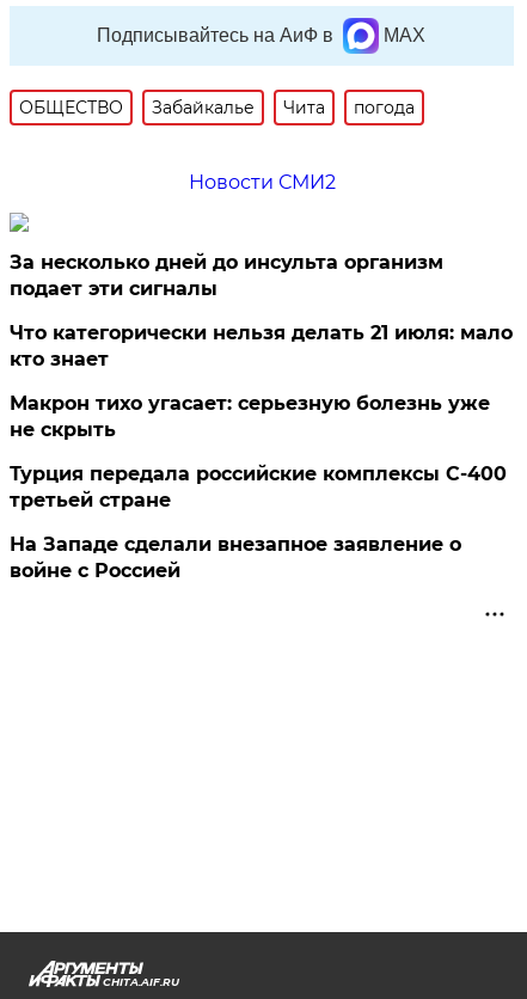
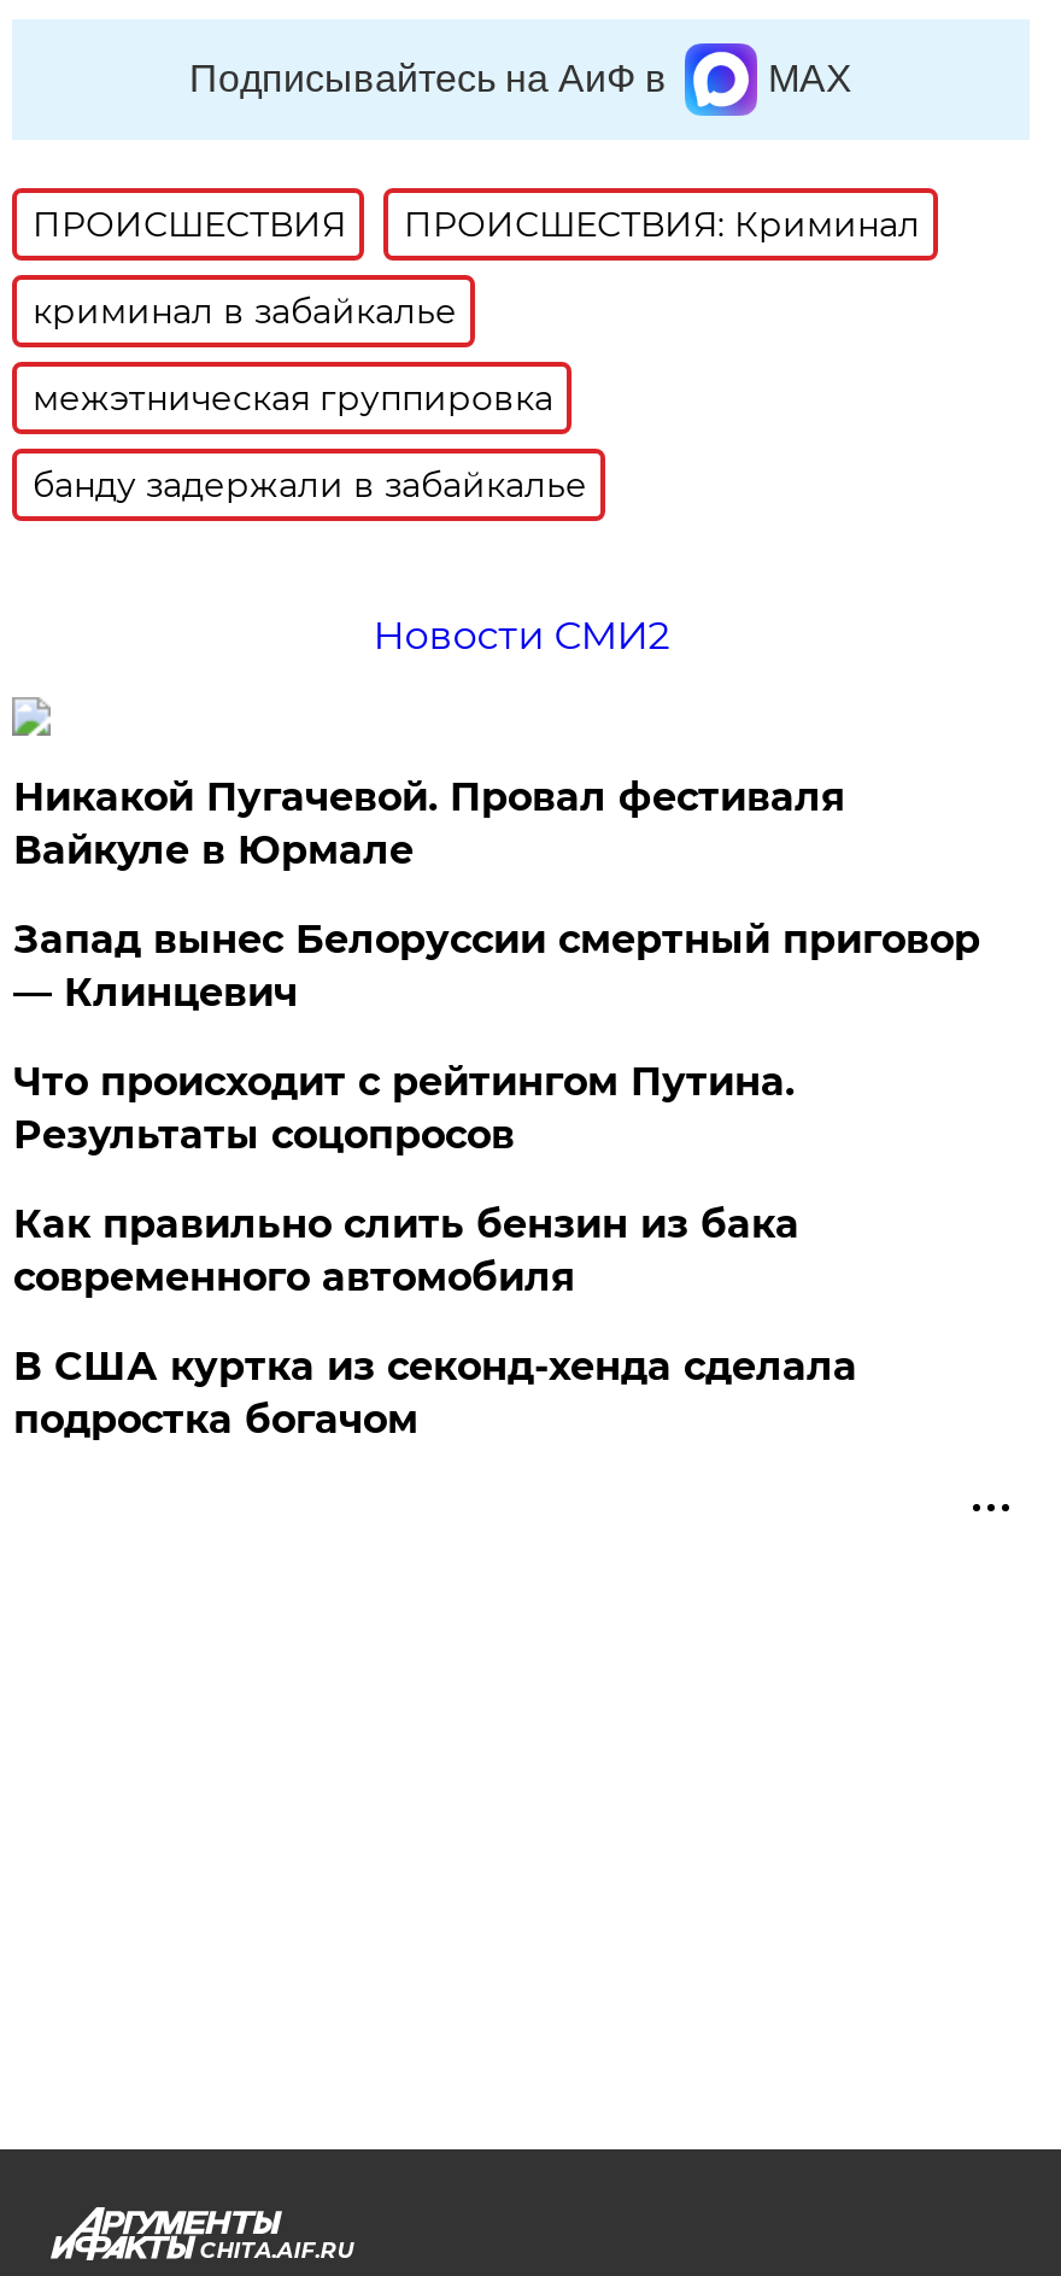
[20,97,415,118] ОБЩЕСТВО | Забайкалье | Чита | погода -> [32,203,920,507] ПРОИСШЕСТВИЯ | ПРОИСШЕСТВИЯ: Криминал | криминал в забайкалье | межэтническая группировка | банду задержали в забайкалье
[10,251,444,300] За несколько дней до инсульта организм | подает эти сигналы -> [13,774,845,873] Никакой Пугачевой. Провал фестиваля | Вайкуле в Юрмале
[10,321,513,370] Что категорически нельзя делать 21 июля: мало | кто знает -> [13,917,980,1016] Запад вынес Белоруссии смертный приговор | — Клинцевич
[10,392,490,441] Макрон тихо угасает: серьезную болезнь уже | не скрыть -> [13,1059,794,1158] Что происходит с рейтингом Путина. | Результаты соцопросов
[10,462,507,511] Турция передала российские комплексы С-400 | третьей стране -> [13,1201,799,1300] Как правильно слить бензин из бака | современного автомобиля
[10,533,462,582] На Западе сделали внезапное заявление о | войне с Россией -> [13,1344,857,1443] В США куртка из секонд-хенда сделала | подростка богачом

